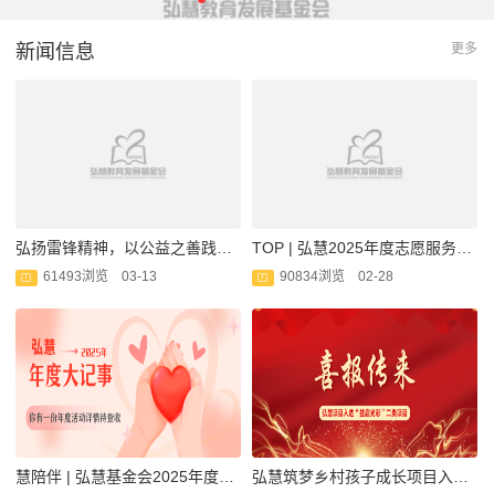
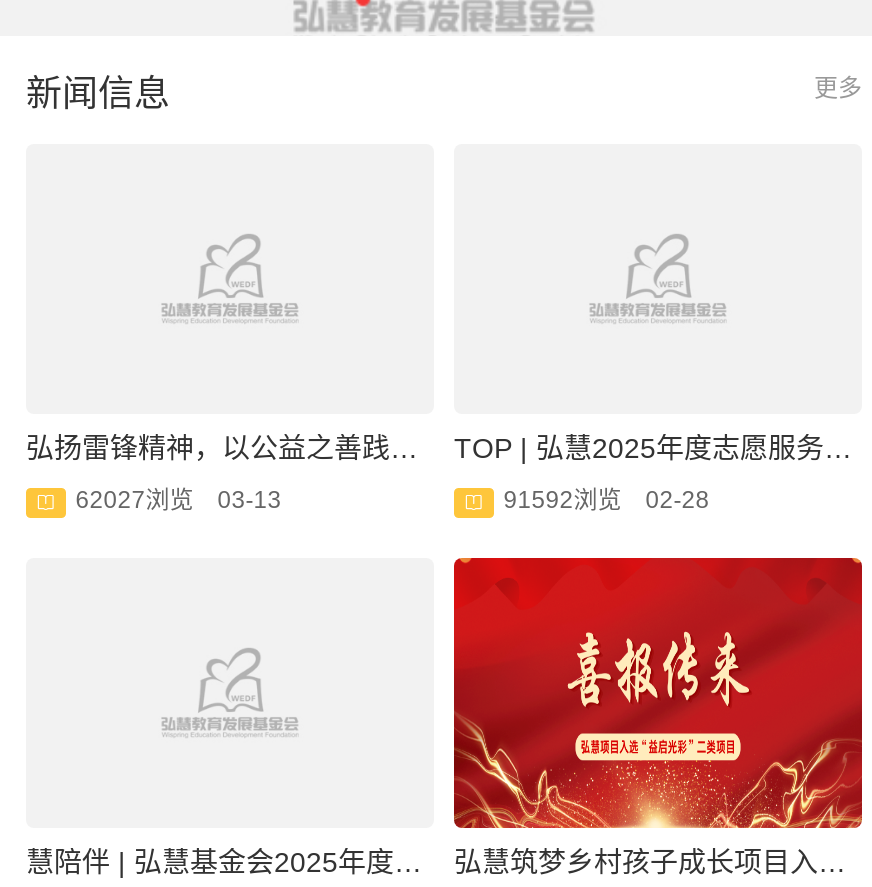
[43,269,157,284] 61493浏览 03-13 -> [76,486,282,514] 62027浏览 03-13
[279,269,393,284] 90834浏览 02-28 -> [504,486,710,514] 91592浏览 02-28
[15,308,241,458] [image] -> none

